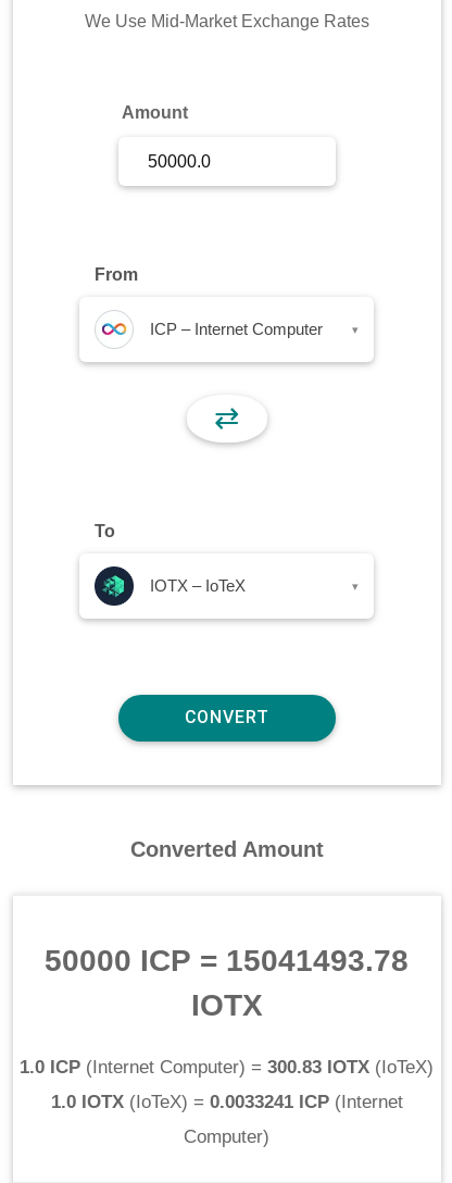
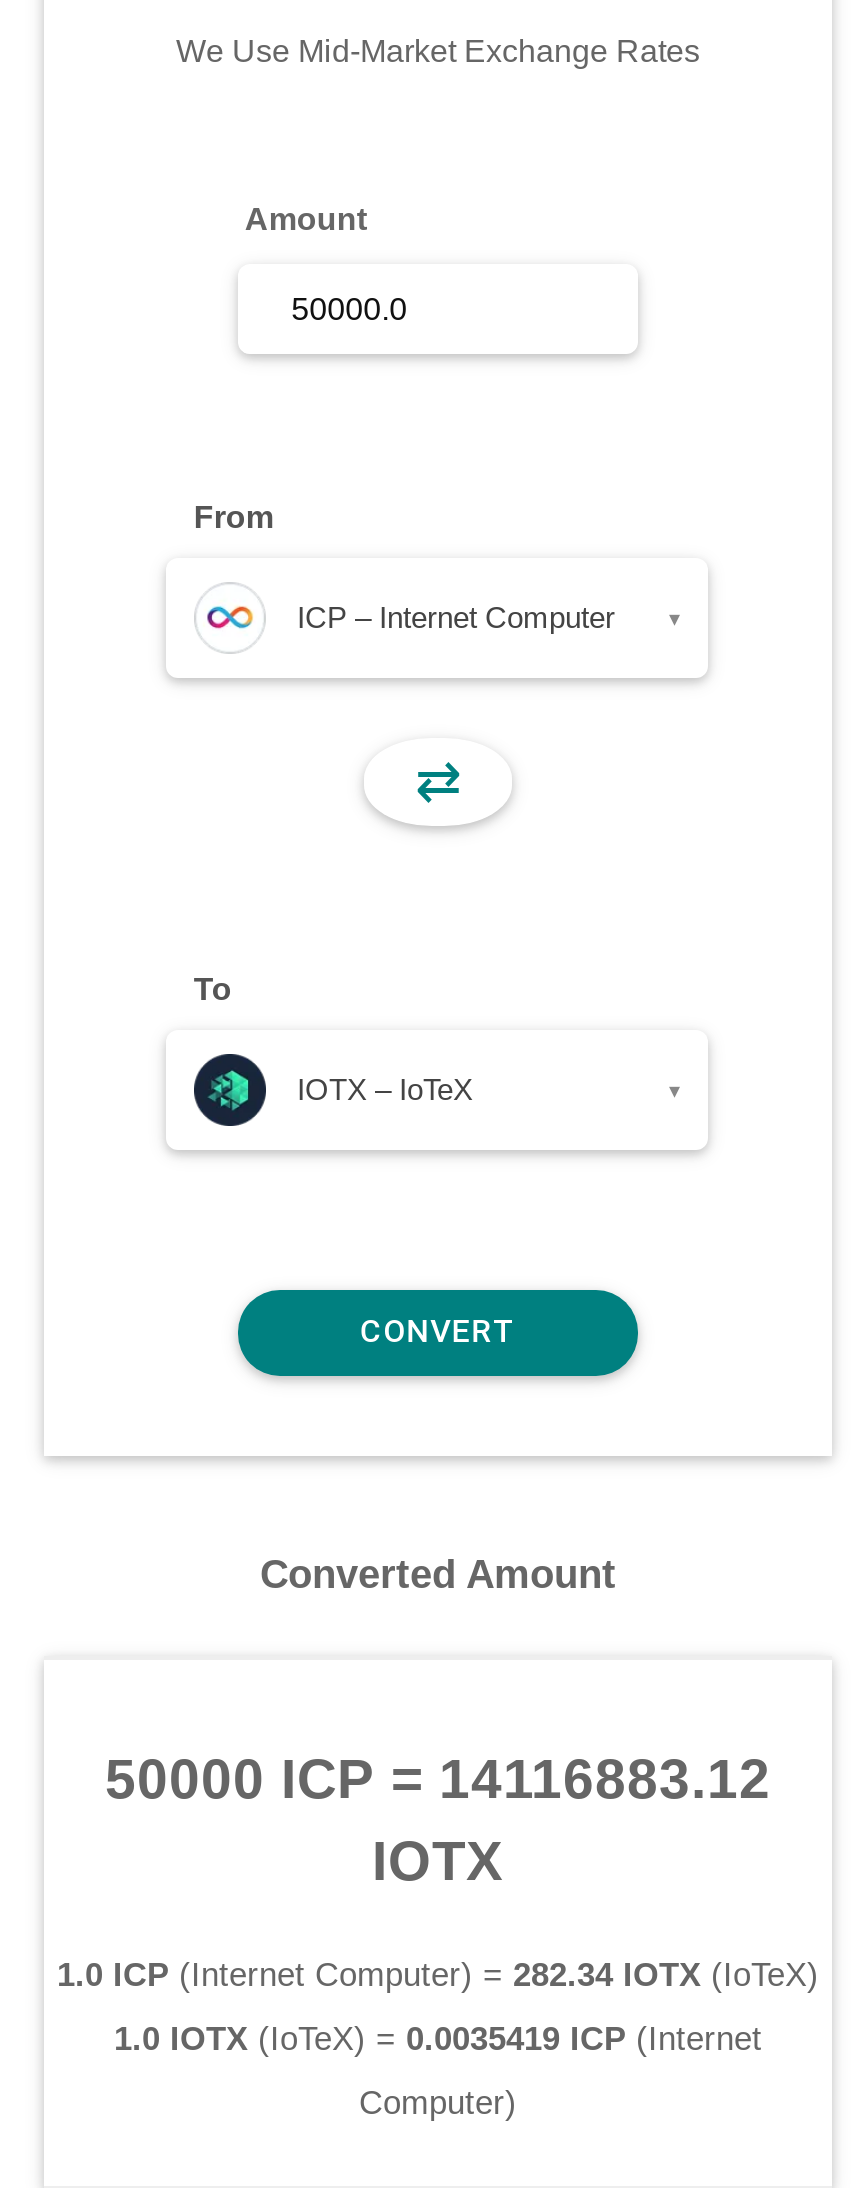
[45,943,409,977] 50000 ICP = 15041493.78 -> [105,1747,771,1809] 50000 ICP = 14116883.12
[20,1057,434,1077] 1.0 ICP (Internet Computer) = 300.83 IOTX (IoTeX) -> [57,1955,819,1993] 1.0 ICP (Internet Computer) = 282.34 IOTX (IoTeX)
[51,1091,403,1112] 1.0 IOTX (IoTeX) = 0.0033241 ICP (Internet -> [114,2019,762,2057] 1.0 IOTX (IoTeX) = 0.0035419 ICP (Internet

